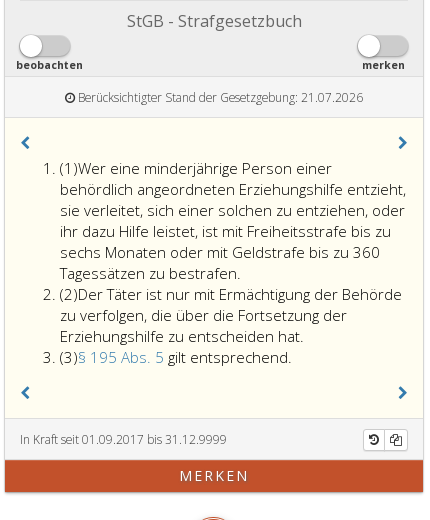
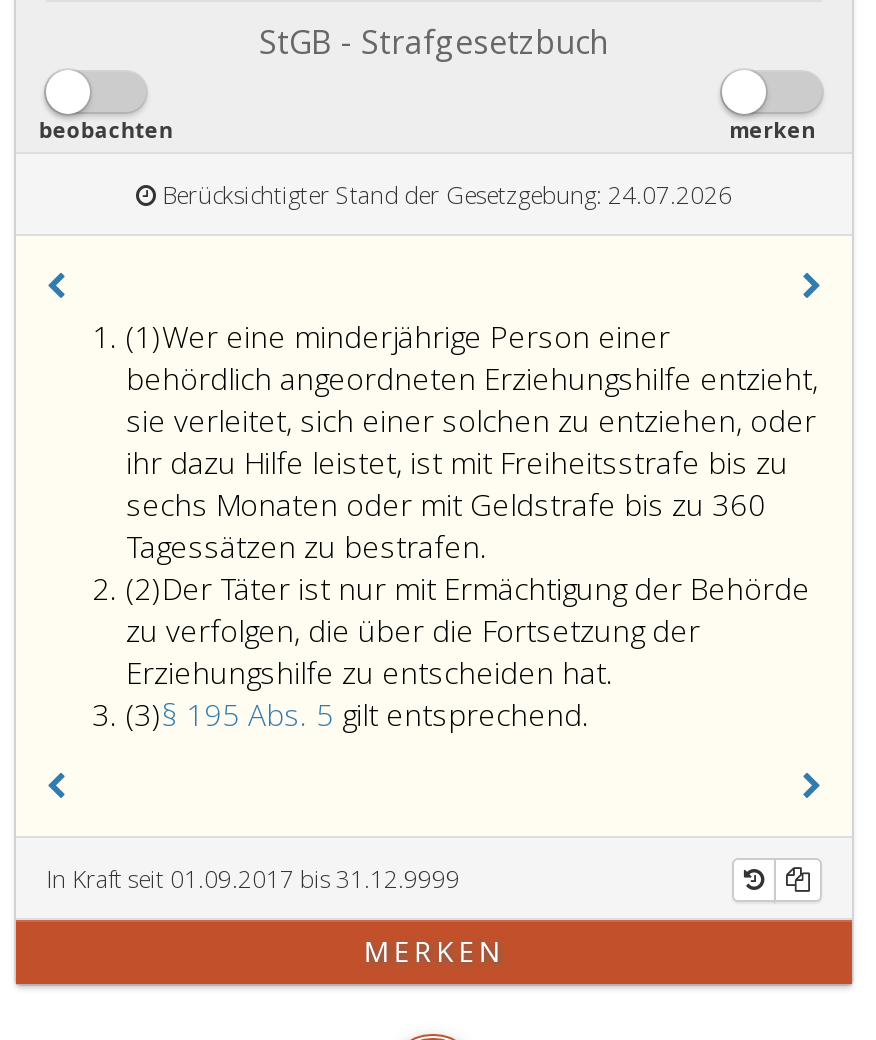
[75,89,363,105] Berücksichtigter Stand der Gesetzgebung: 21.07.2026 -> [156,178,732,210] Berücksichtigter Stand der Gesetzgebung: 24.07.2026

